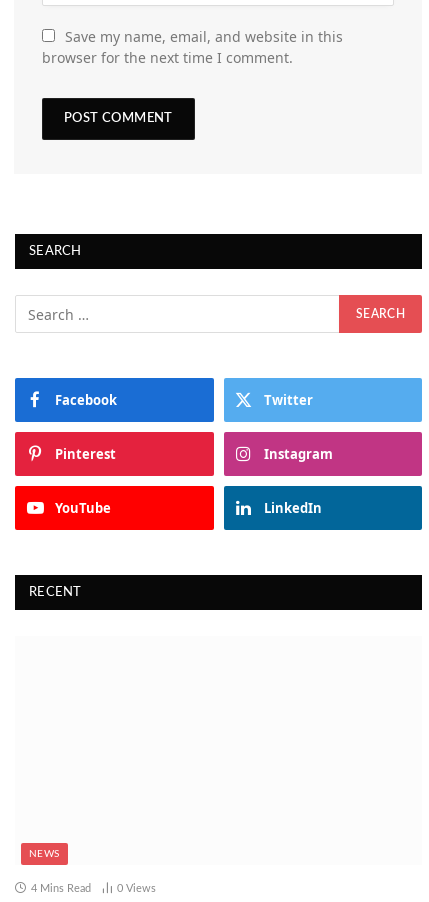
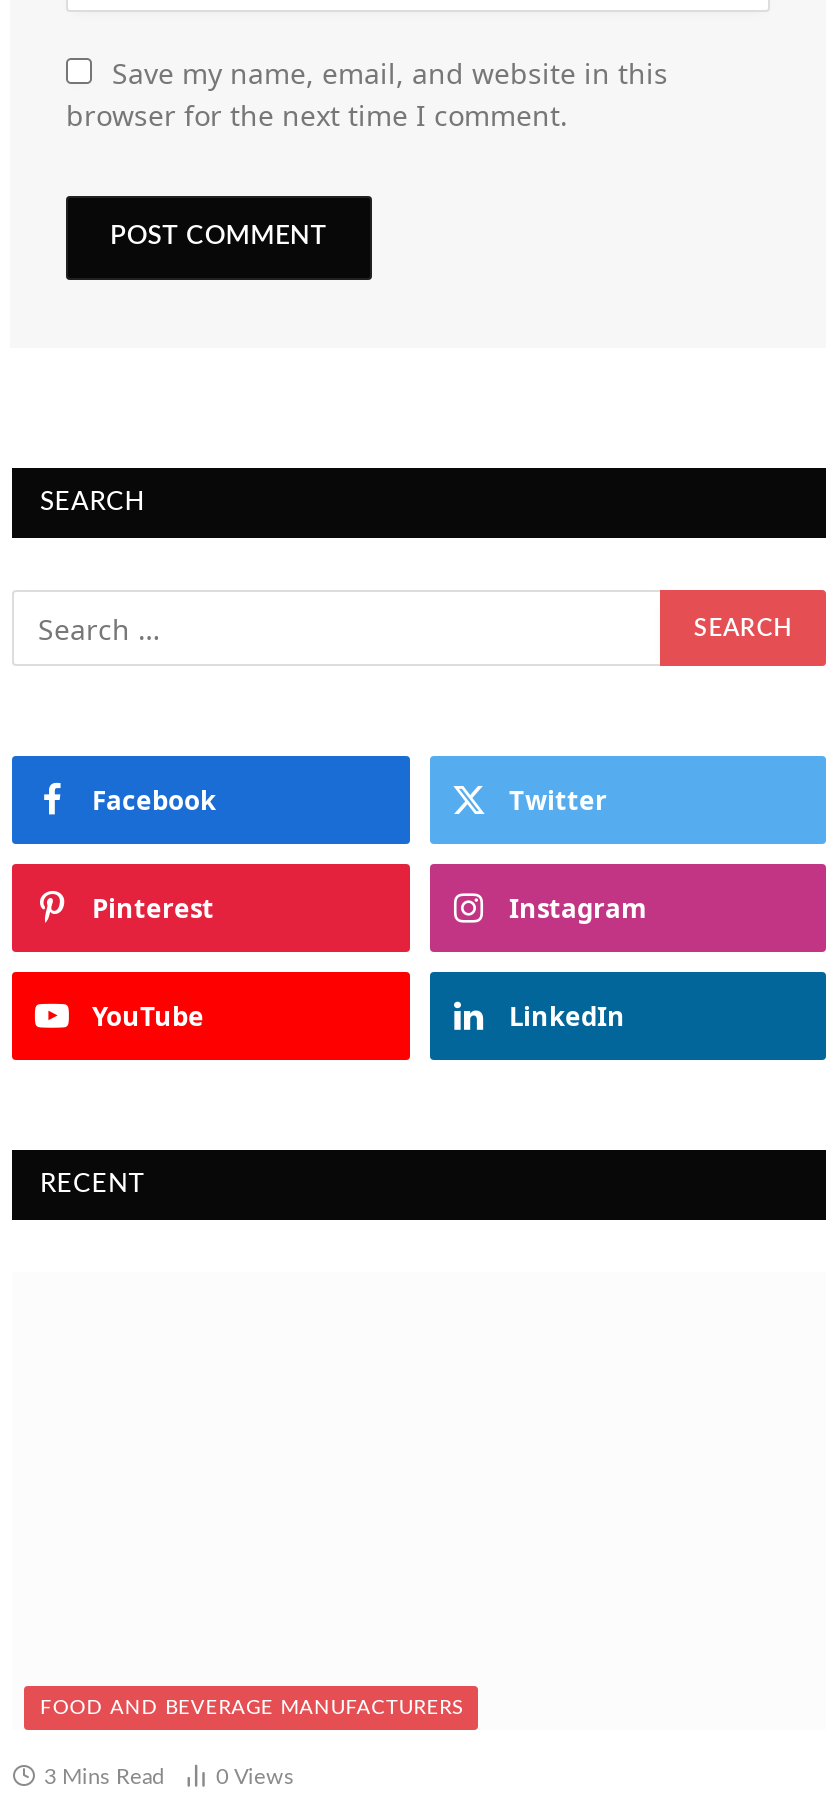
[29,849,60,859] NEWS -> [40,1698,463,1718] FOOD AND BEVERAGE MANUFACTURERS
[31,883,91,894] 4 Mins Read -> [44,1766,164,1788] 3 Mins Read

